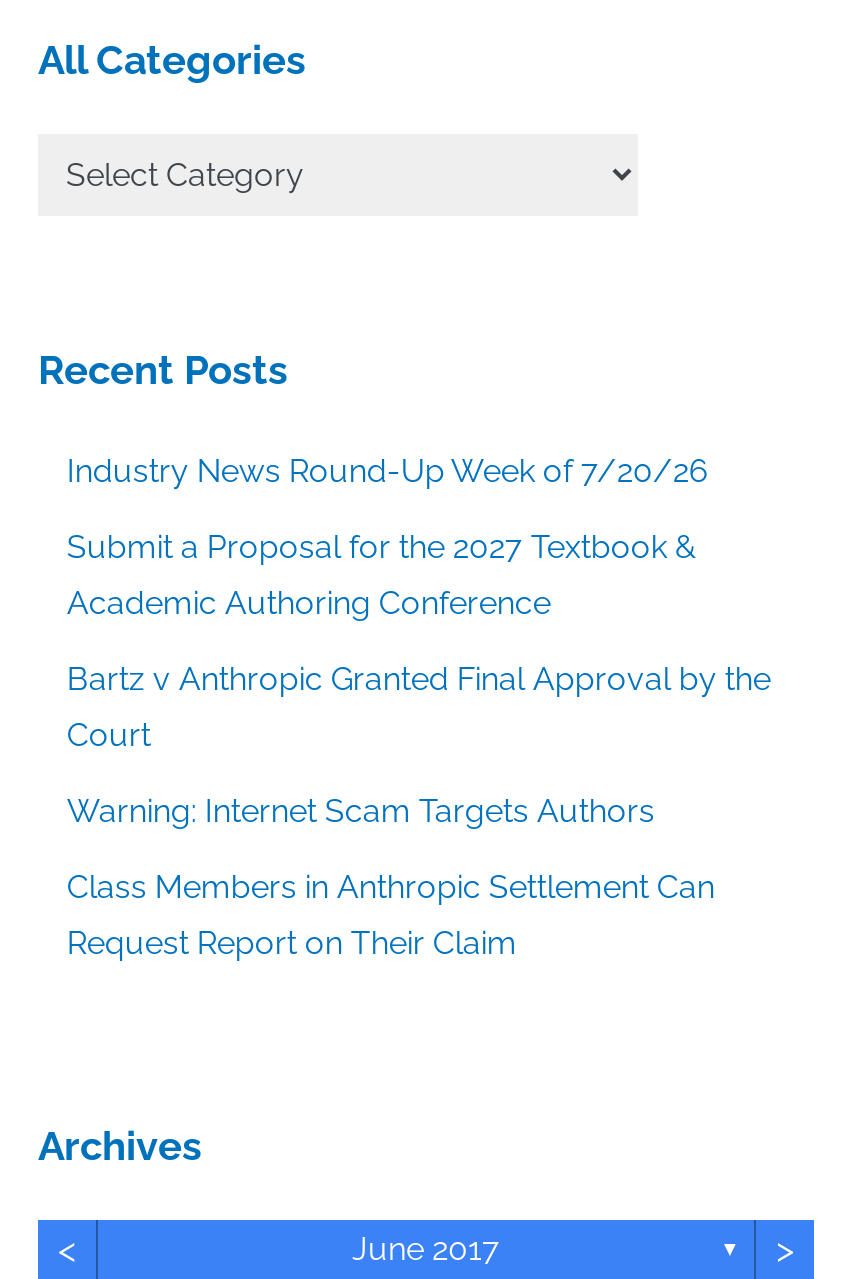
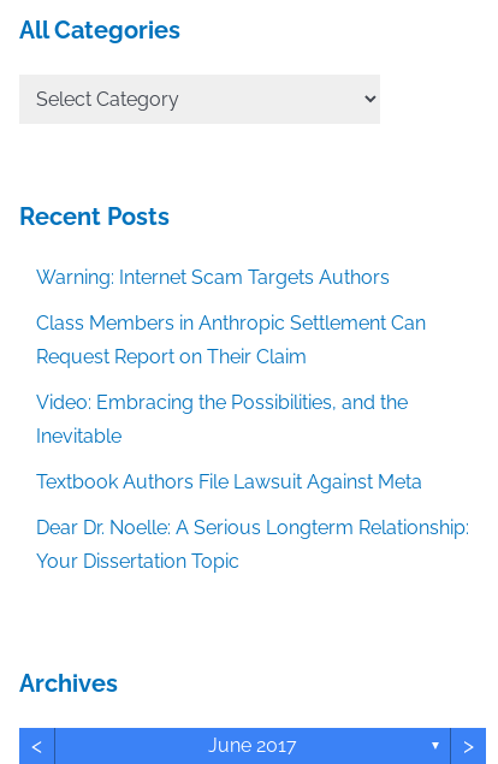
[67,452,771,754] Industry News Round-Up Week of 7/20/26 | Submit a Proposal for the 2027 Textbook & | Academic Authoring Conference | Bartz v Anthropic Granted Final Approval by the | Court -> none
moved [67,792,715,962] -> [37,266,426,369]: Warning: Internet Scam Targets Authors | Class Members in Anthropic Settlement Can | Request Report on Their Claim
none -> [37,392,470,573] Video: Embracing the Possibilities, and the | Inevitable | Textbook Authors File Lawsuit Against Meta | Dear Dr. Noelle: A Serious Longterm Relationship: | Your Dissertation Topic

